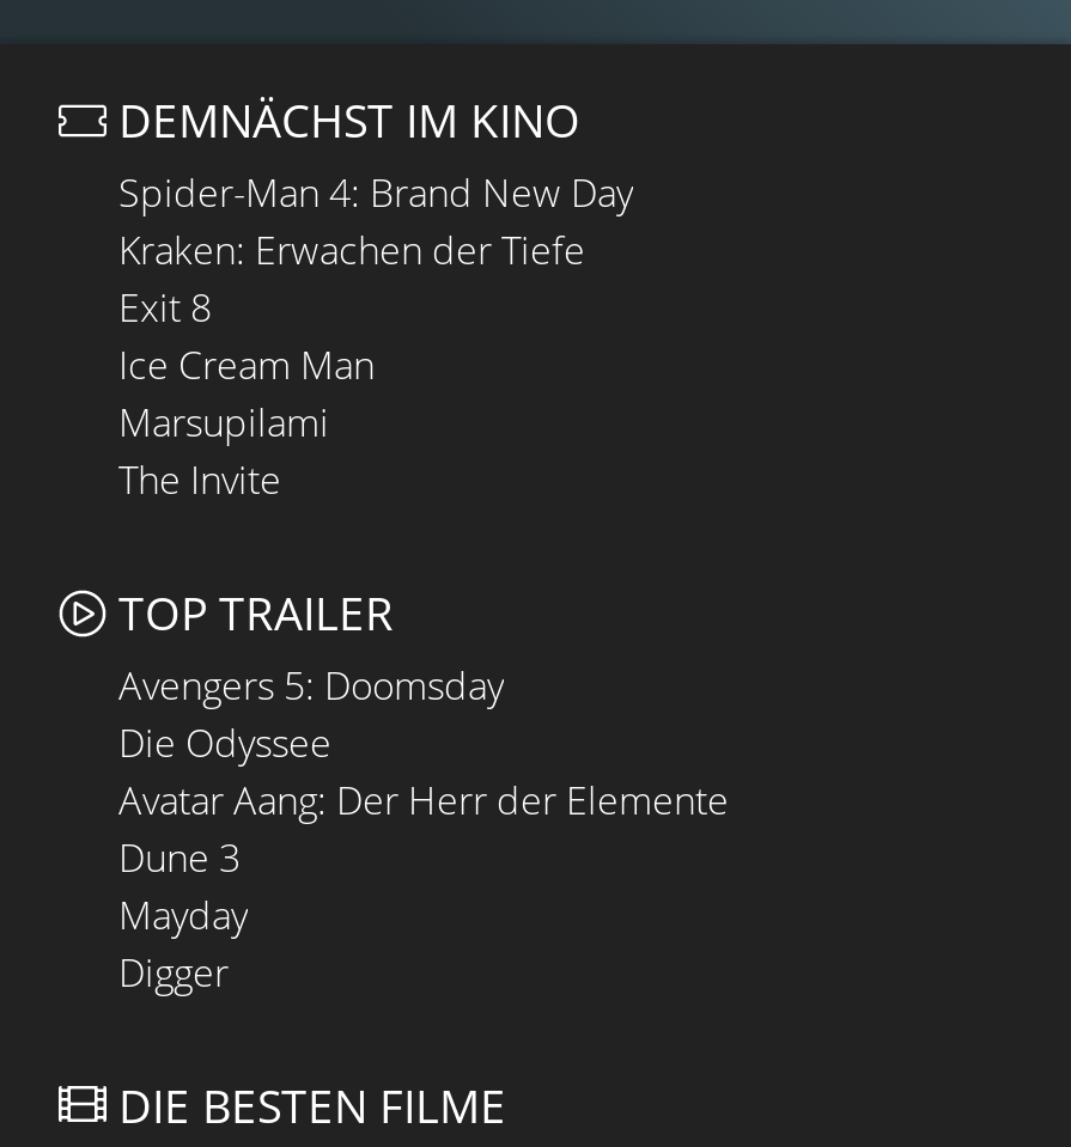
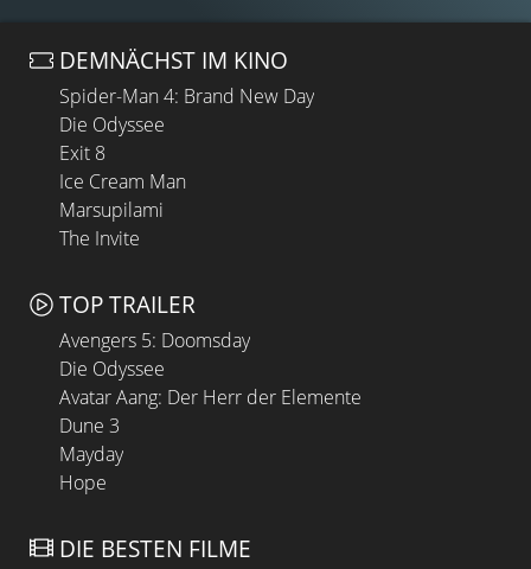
[118,223,585,276] Kraken: Erwachen der Tiefe -> [59,111,165,137] Die Odyssee
[118,945,229,997] Digger -> [59,469,107,495] Hope

